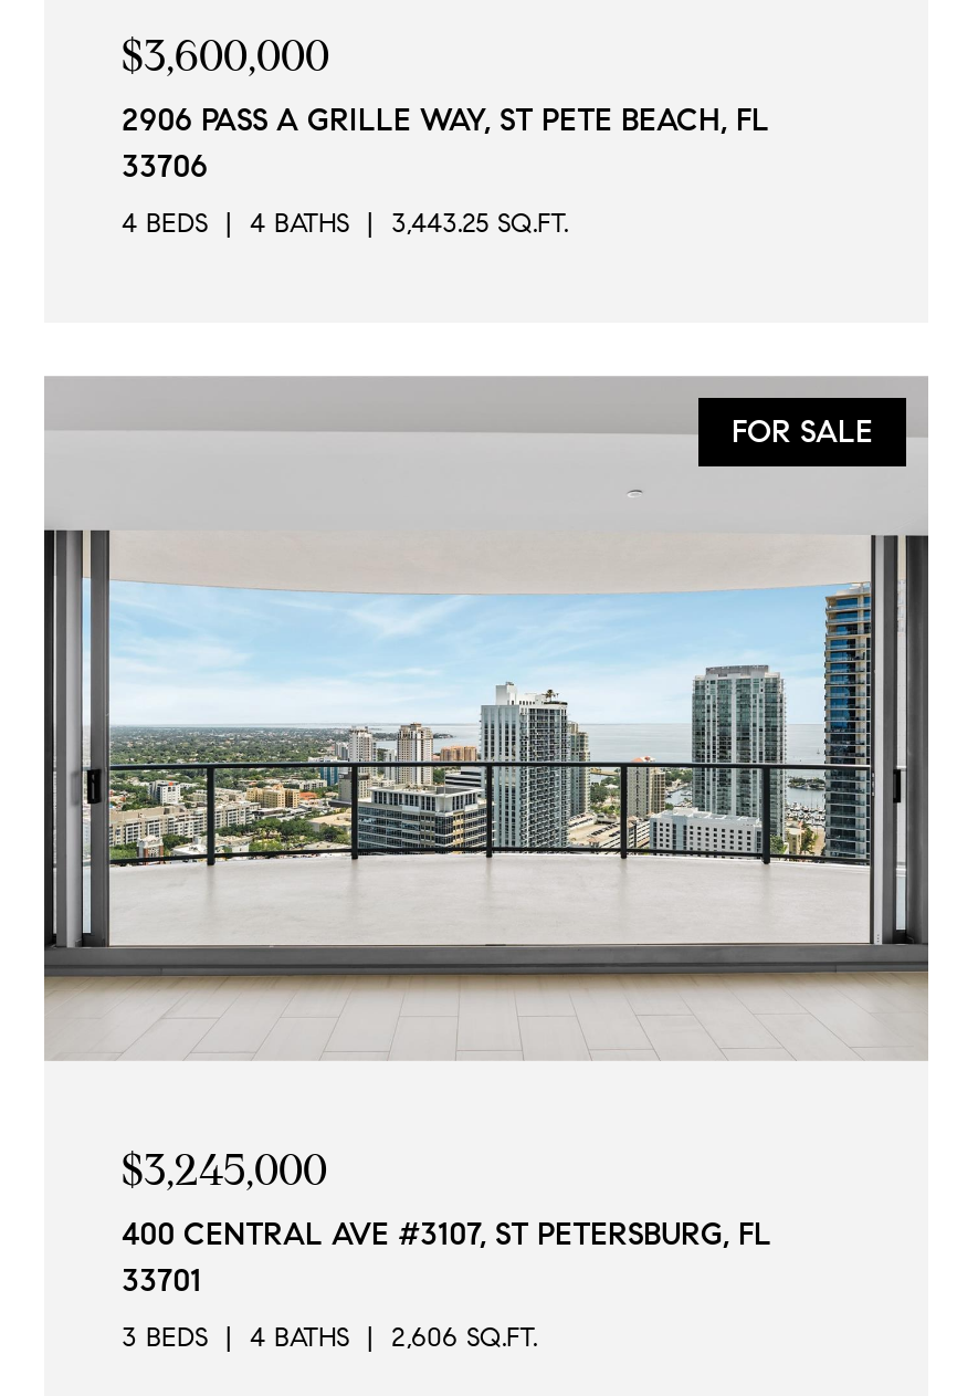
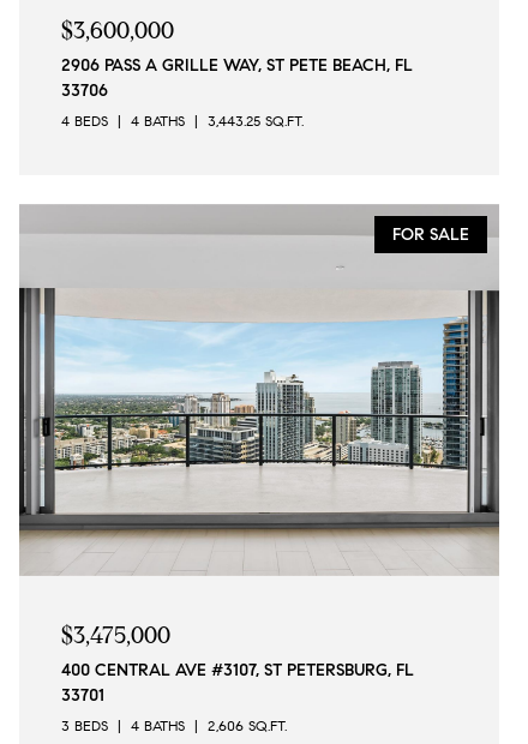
[122,1143,327,1198] $3,245,000 -> [61,620,170,650] $3,475,000

